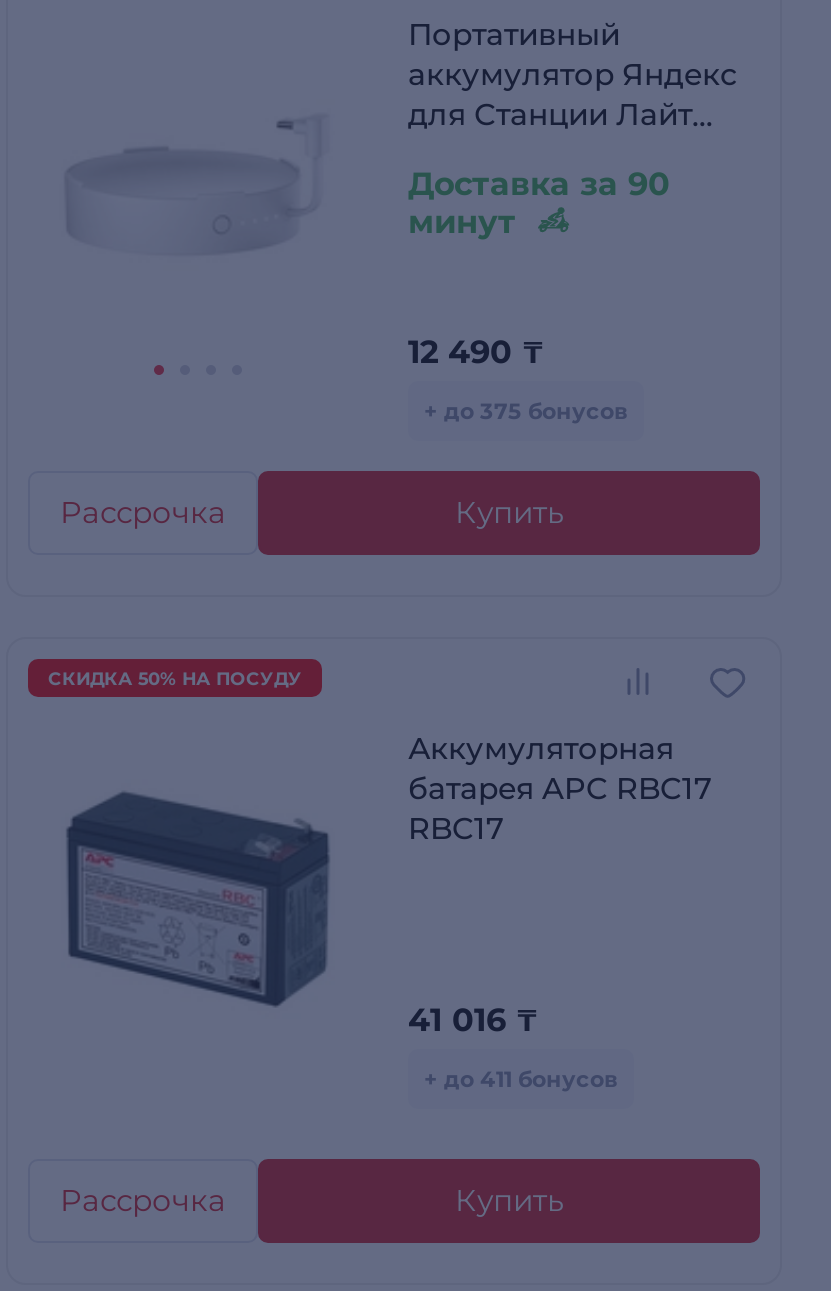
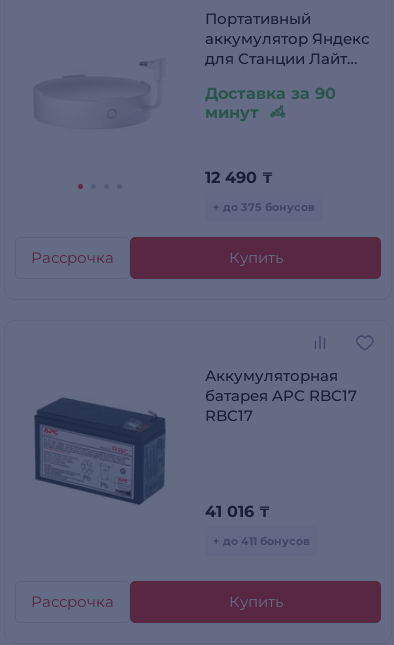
[48,667,302,689] СКИДКА 50% НА ПОСУДУ -> none

